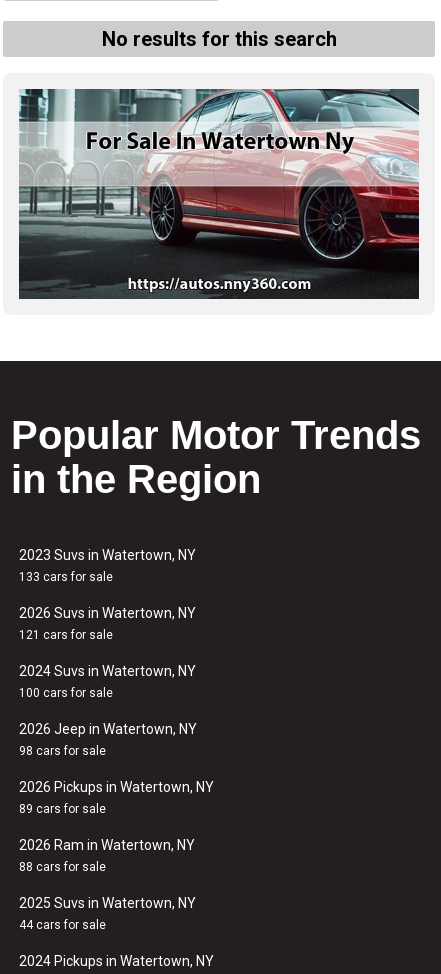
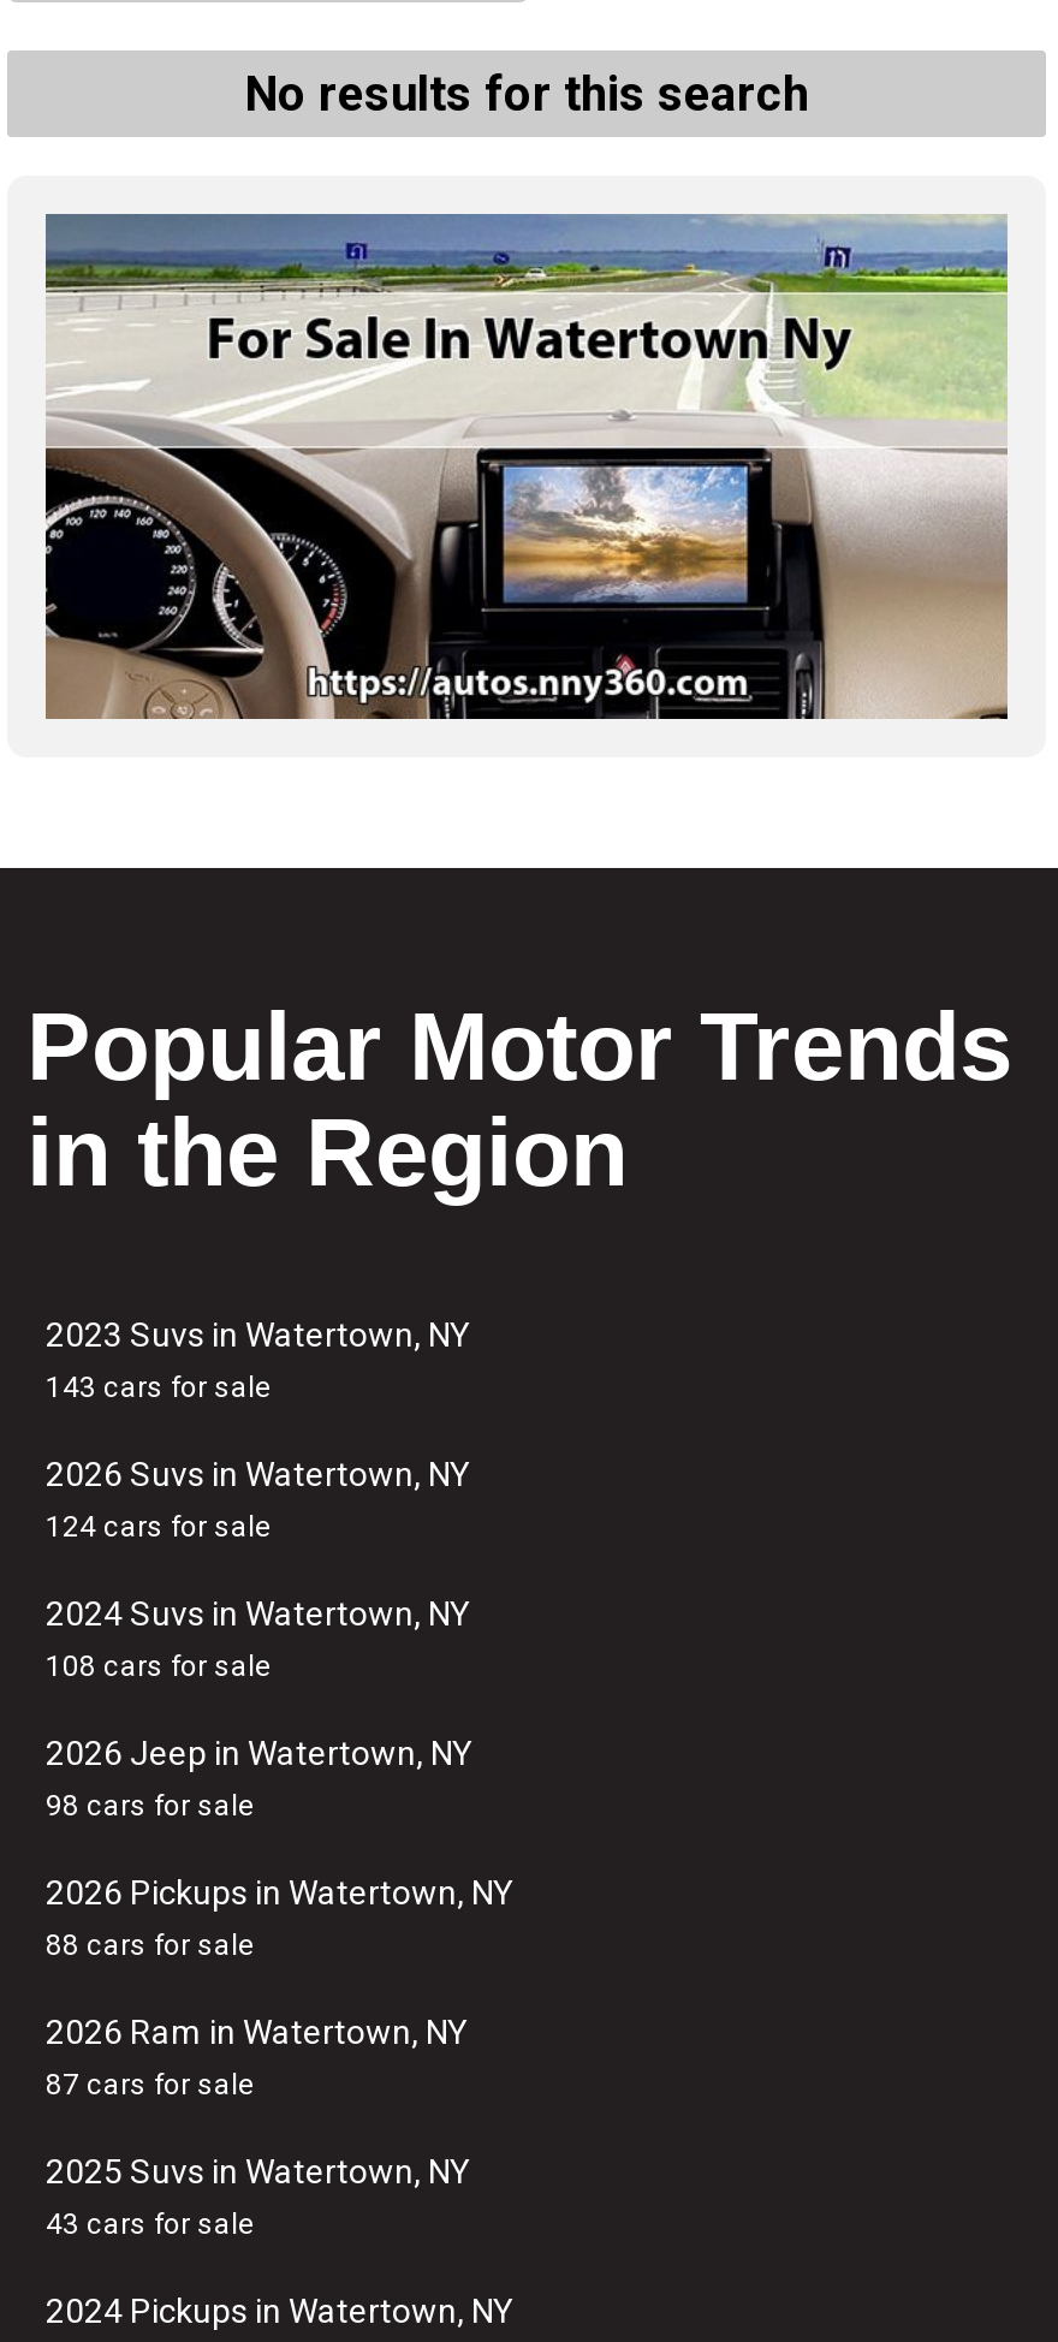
[18,88,420,300] [image] -> [43,212,1010,721] [image]
[19,570,113,584] 133 cars for sale -> [46,1371,272,1404] 143 cars for sale
[19,628,113,642] 121 cars for sale -> [46,1510,272,1544] 124 cars for sale
[19,686,113,700] 100 cars for sale -> [46,1649,272,1683] 108 cars for sale
[19,802,106,816] 89 cars for sale -> [46,1928,255,1962] 88 cars for sale
[19,860,106,874] 88 cars for sale -> [46,2068,255,2102] 87 cars for sale
[19,918,106,932] 44 cars for sale -> [46,2207,255,2241] 43 cars for sale

